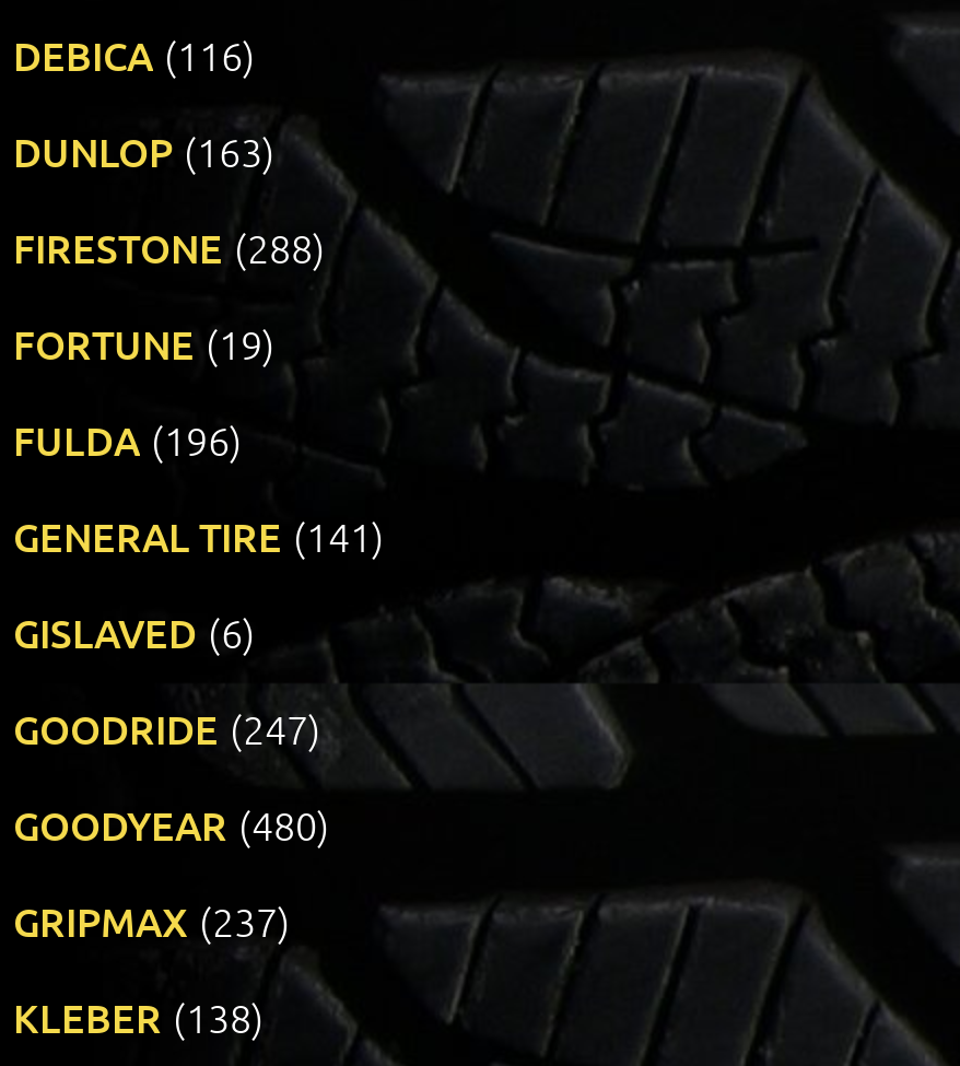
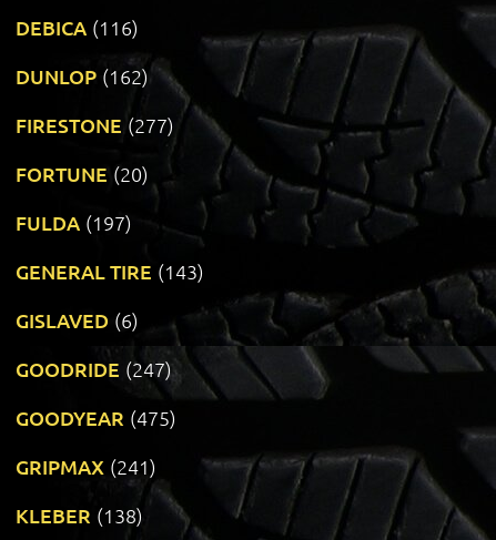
[13,126,276,176] DUNLOP (163) -> [16,63,149,89] DUNLOP (162)
[13,222,326,272] FIRESTONE (288) -> [16,112,174,137] FIRESTONE (277)
[13,318,276,368] FORTUNE (19) -> [16,161,149,186] FORTUNE (20)
[13,414,243,465] FULDA (196) -> [16,210,132,235] FULDA (197)
[13,511,385,561] GENERAL TIRE (141) -> [16,258,204,284] GENERAL TIRE (143)
[13,799,330,850] GOODYEAR (480) -> [16,405,176,430] GOODYEAR (475)
[13,895,291,946] GRIPMAX (237) -> [16,454,156,479] GRIPMAX (241)

